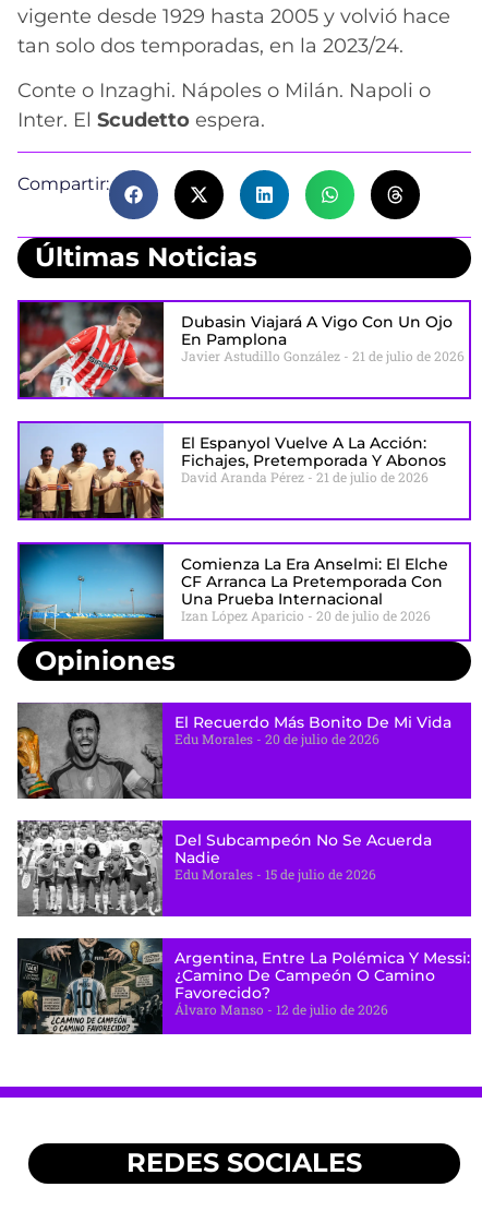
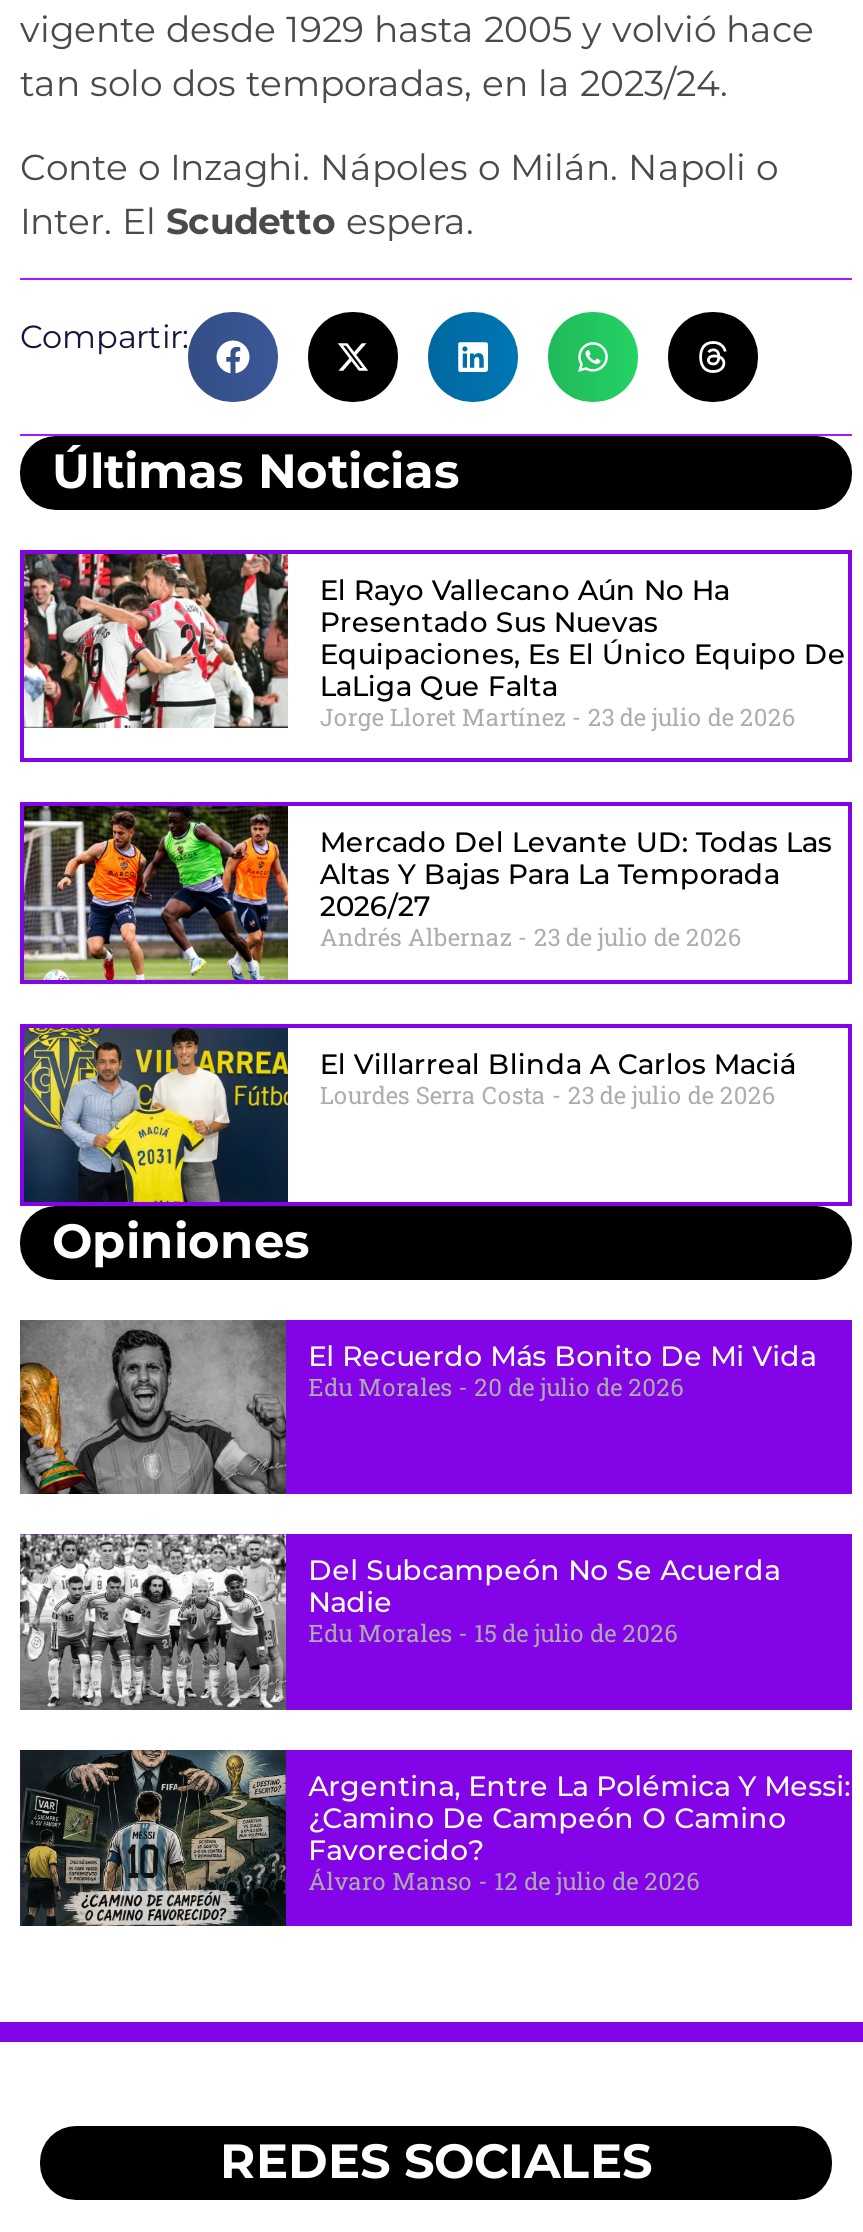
[19,301,464,398] [image] | Dubasin Viajará A Vigo Con Un Ojo | En Pamplona | Javier Astudillo González 21 de julio de 2026 -> [22,552,846,758] [image] | El Rayo Vallecano Aún No Ha | Presentado Sus Nuevas | Equipaciones, Es El Único Equipo De | LaLiga Que Falta | Jorge Lloret Martínez 23 de julio de 2026
[19,423,446,519] [image] | El Espanyol Vuelve A La Acción: | Fichajes, Pretemporada Y Abonos | David Aranda Pérez 21 de julio de 2026 -> [22,804,832,982] [image] | Mercado Del Levante UD: Todas Las | Altas Y Bajas Para La Temporada | 2026/27 | Andrés Albernaz 23 de julio de 2026
[19,543,448,639] [image] | Comienza La Era Anselmi: El Elche | CF Arranca La Pretemporada Con | Una Prueba Internacional | Izan López Aparicio 20 de julio de 2026 -> [22,1026,796,1204] [image] | El Villarreal Blinda A Carlos Maciá | Lourdes Serra Costa 23 de julio de 2026

